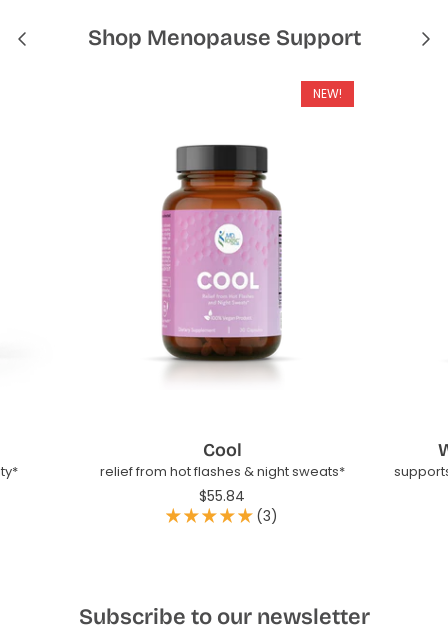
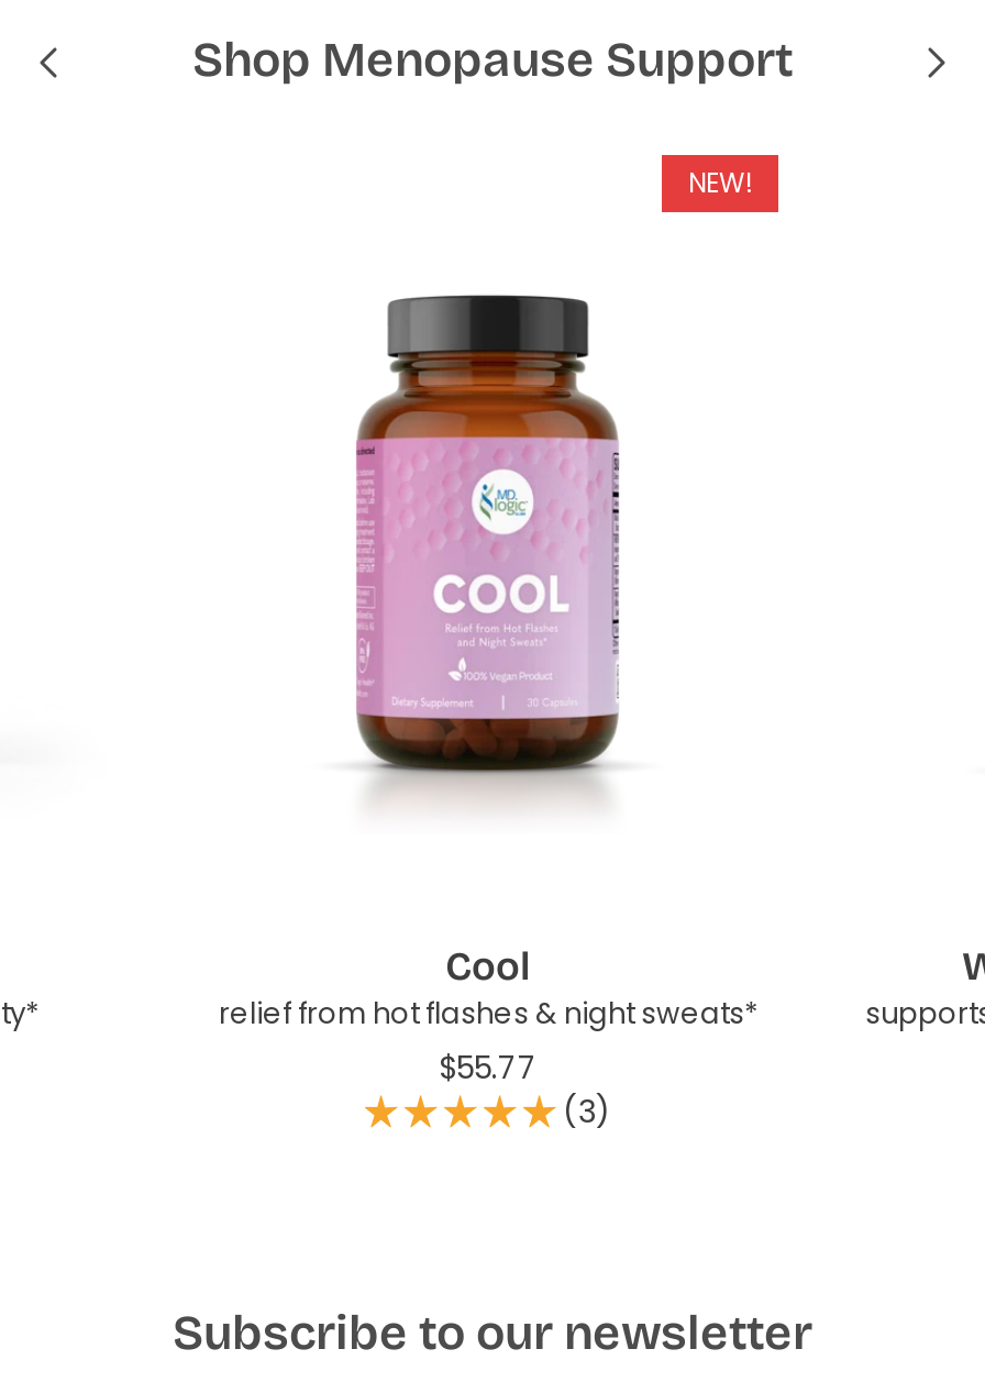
[199,486,245,506] $55.84 -> [439,1046,538,1090] $55.77

